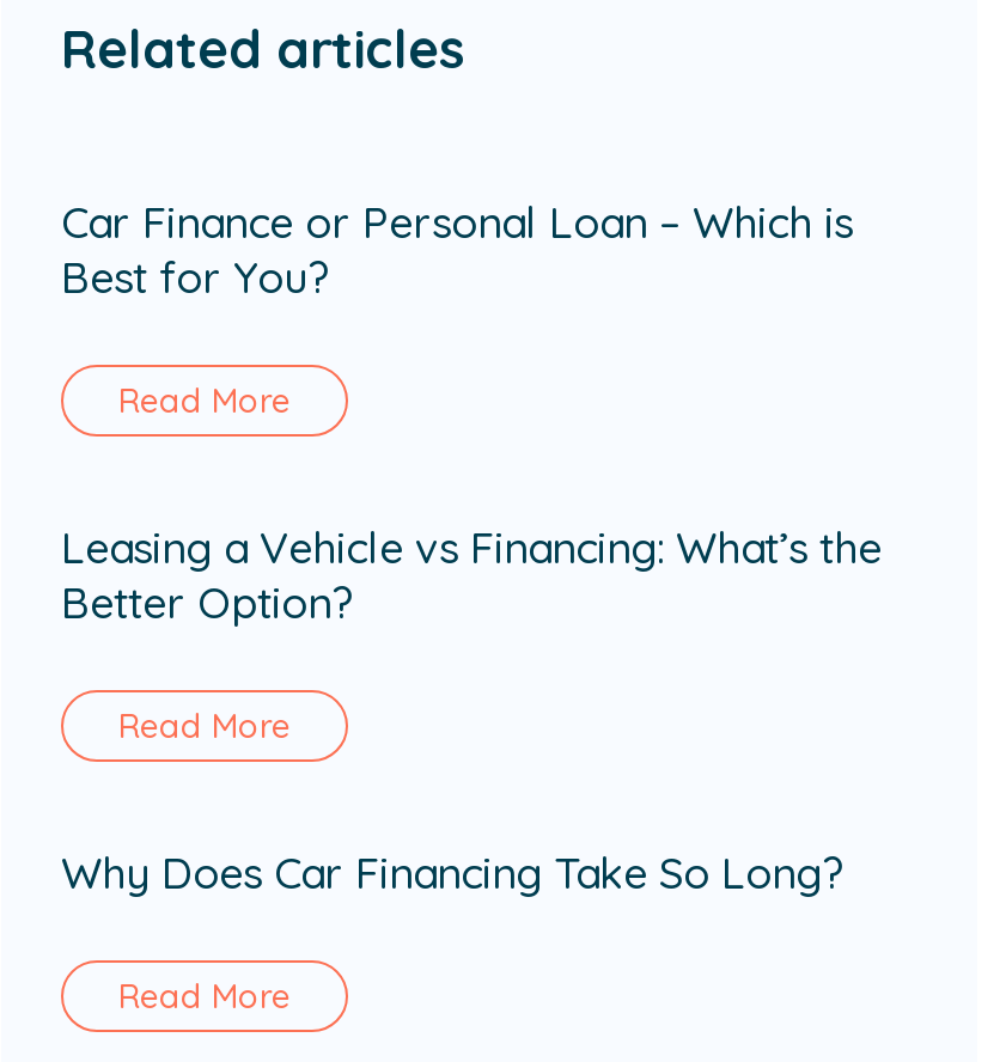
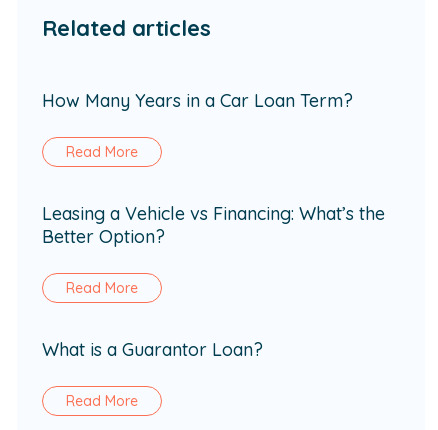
[61,195,853,305] Car Finance or Personal Loan – Which is | Best for You? -> [42,89,353,112] How Many Years in a Car Loan Term?
[61,846,846,901] Why Does Car Financing Take So Long? -> [42,338,263,361] What is a Guarantor Loan?

